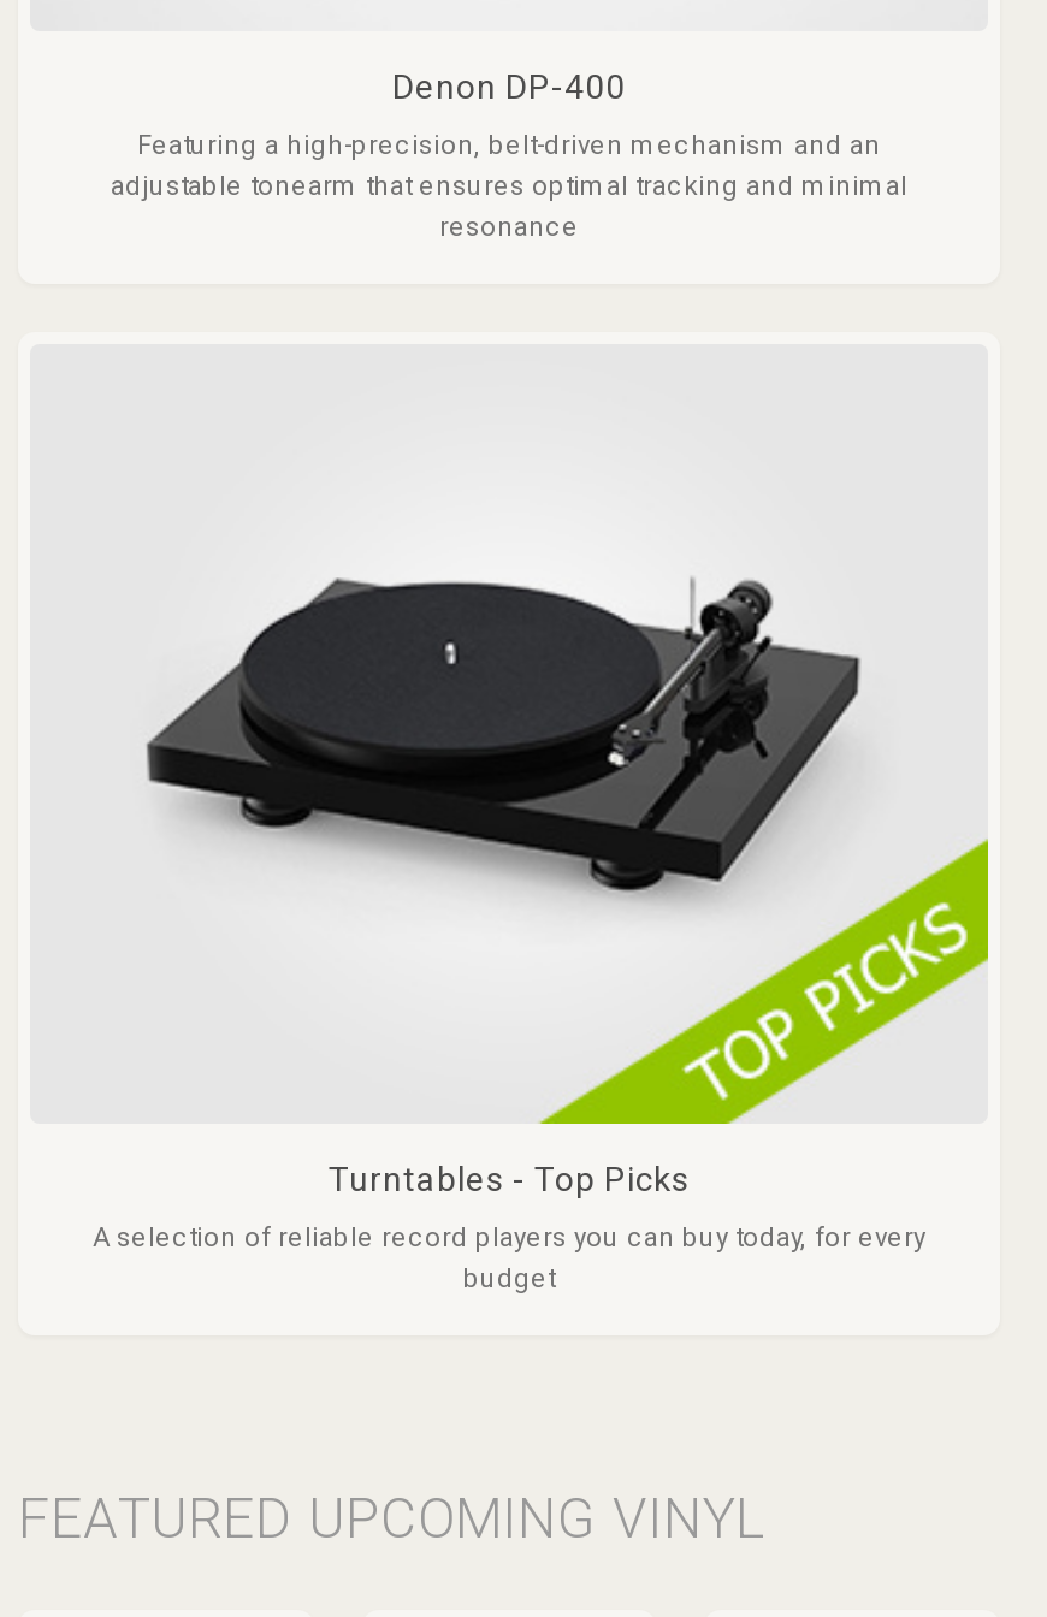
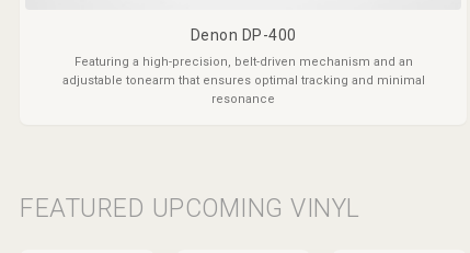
[93,577,990,1294] [image] | Turntables - Top Picks | A selection of reliable record players you can buy today, for every | budget -> none

